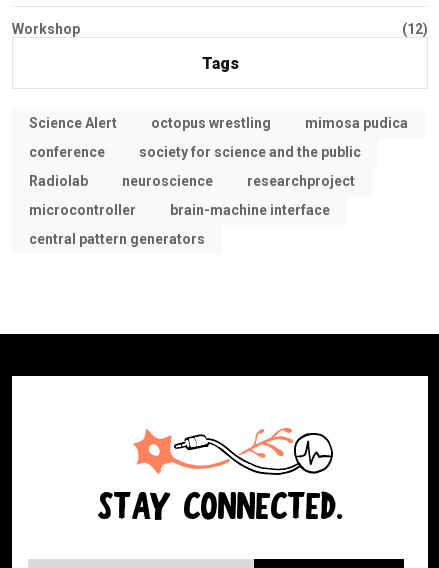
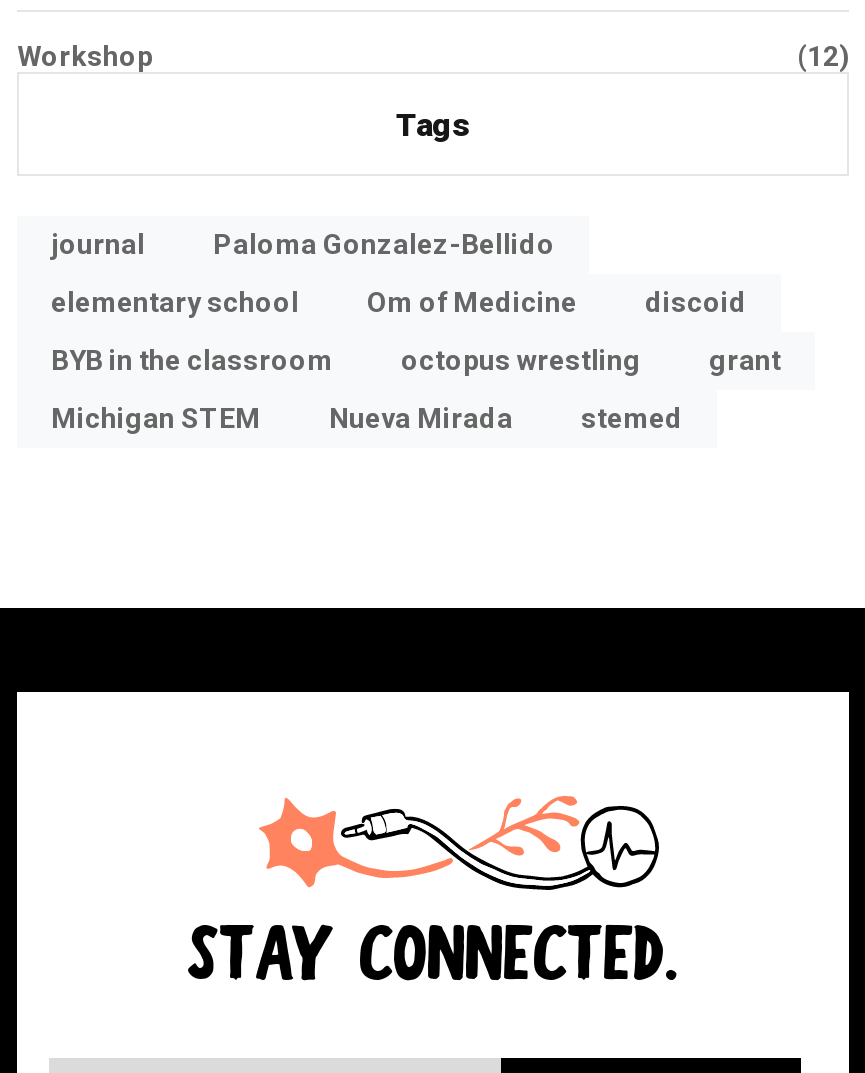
[29,115,117,131] Science Alert -> [51,228,747,376] journal | Paloma Gonzalez-Bellido | elementary school | Om of Medicine | discoid | BYB in the classroom
[29,115,408,247] mimosa pudica | conference | society for science and the public | Radiolab | neuroscience | researchproject | microcontroller | brain-machine interface | central pattern generators -> [51,344,781,434] grant | Michigan STEM | Nueva Mirada | stemed
moved [151,115,271,131] -> [401,344,641,376]: octopus wrestling

